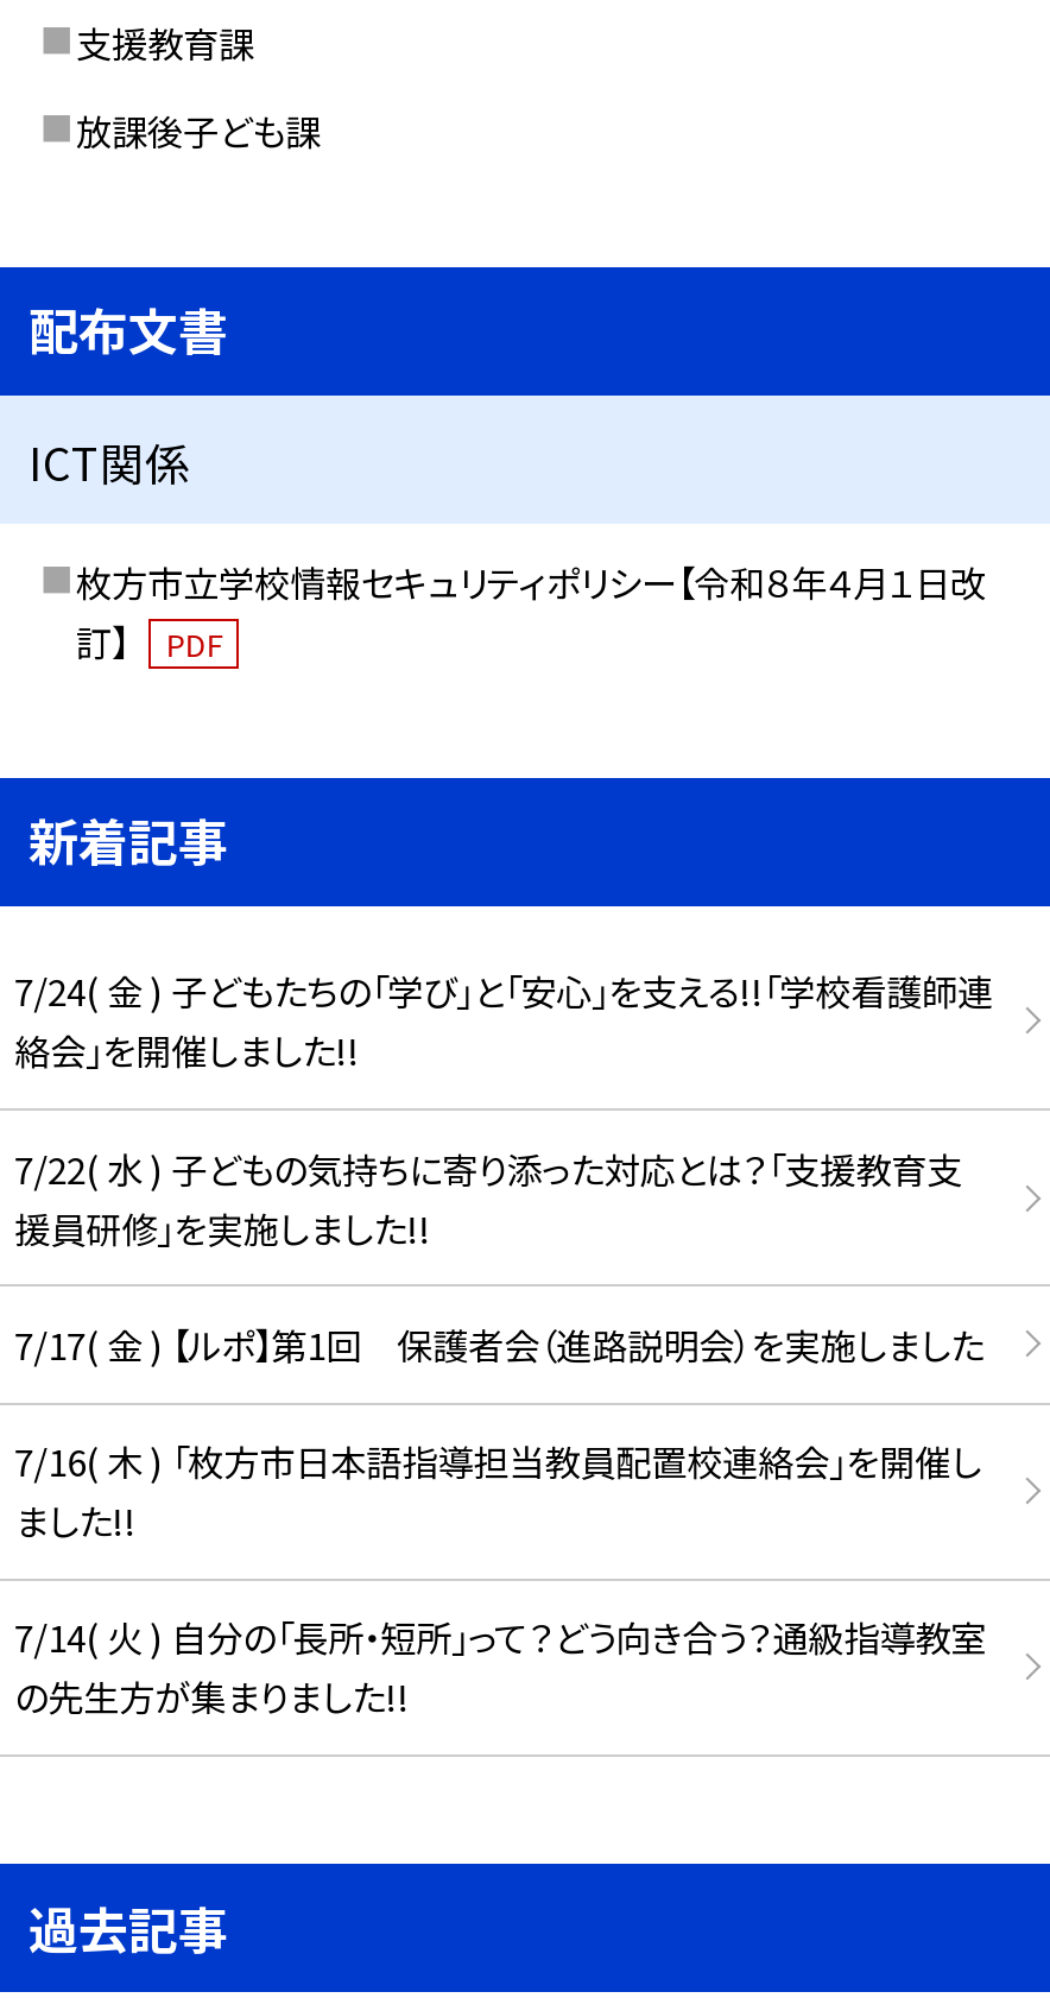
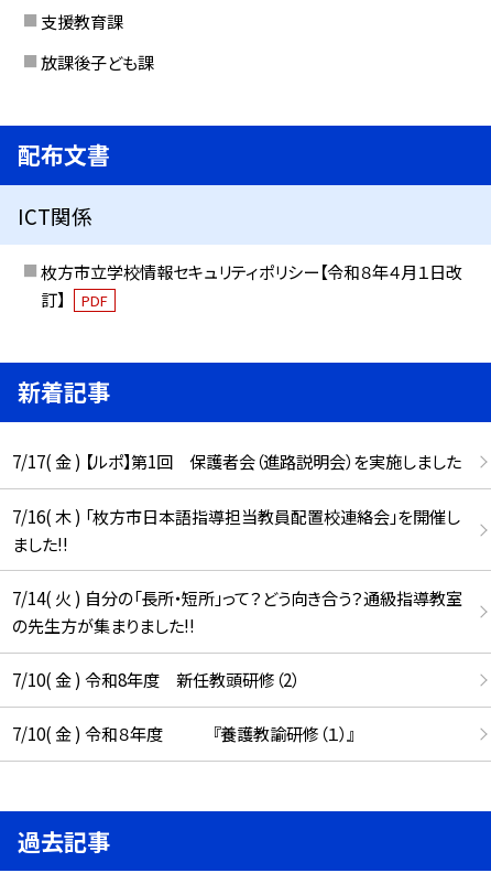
[14,964,993,1252] 7/24( 金 ) 子どもたちの「学び」と「安心」を支える!!「学校看護師連 | 絡会」を開催しました!! | 7/22( 水 ) 子どもの気持ちに寄り添った対応とは？「支援教育支 | 援員研修」を実施しました!! -> none
moved [14,1317,986,1722] -> [12,449,462,637]: 7/17( 金 ) 【ルポ】第1回 保護者会（進路説明会）を実施しました | 7/16( 木 ) 「枚方市日本語指導担当教員配置校連絡会」を開催し | ました!! | 7/14( 火 ) 自分の「長所・短所」って？どう向き合う？通級指導教室 | の先生方が集まりました!!
none -> [12,667,354,746] 7/10( 金 ) 令和8年度 新任教頭研修（2） | 7/10( 金 ) 令和８年度 『養護教諭研修（１）』

